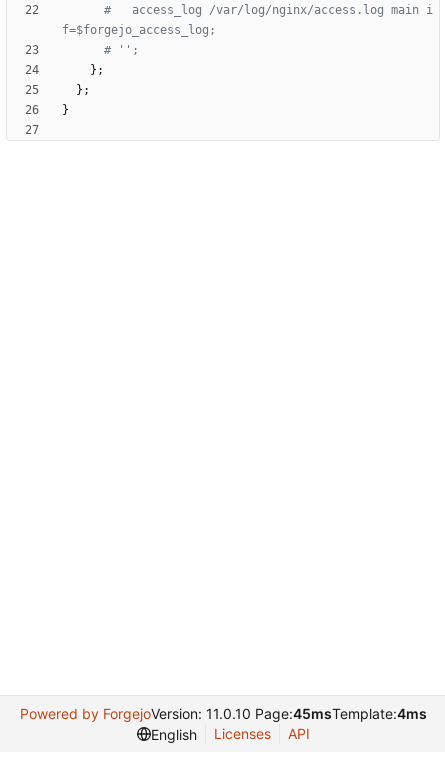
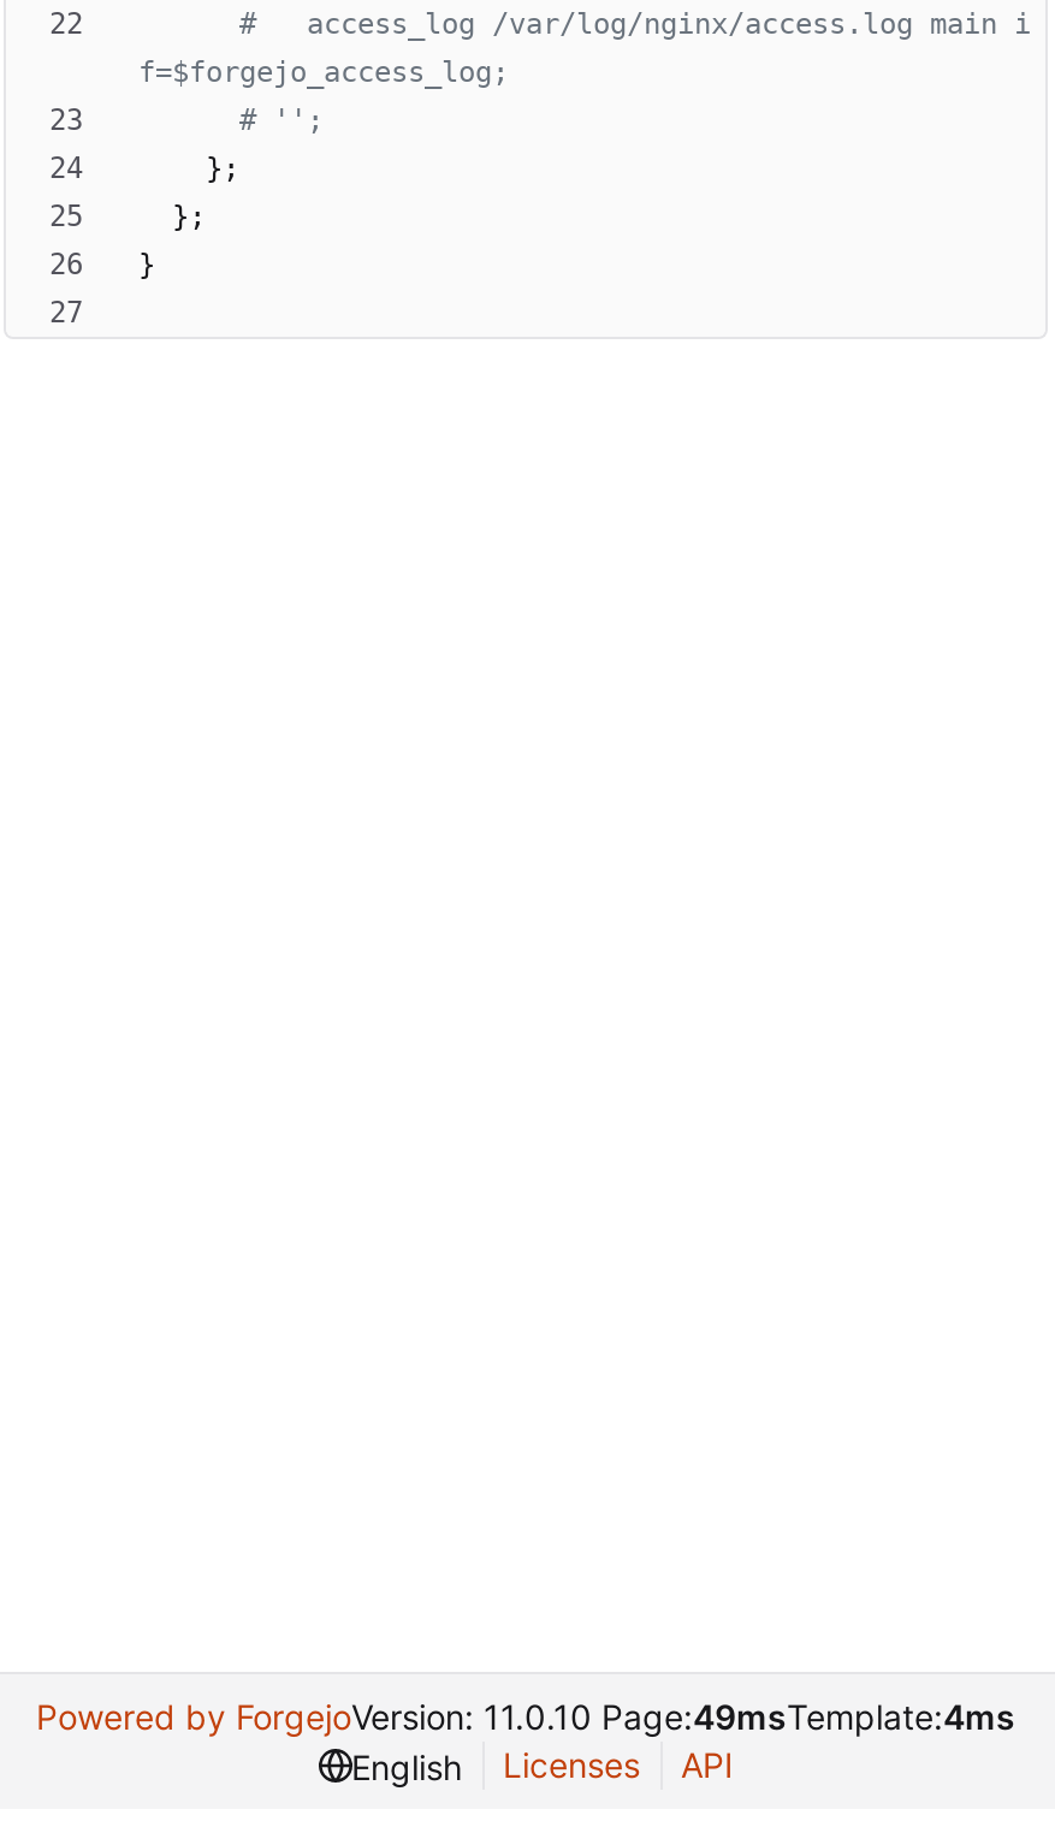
[19,705,426,722] Powered by ForgejoVersion: 11.0.10 Page:45msTemplate:4ms -> [36,1696,1015,1737] Powered by ForgejoVersion: 11.0.10 Page:49msTemplate:4ms

